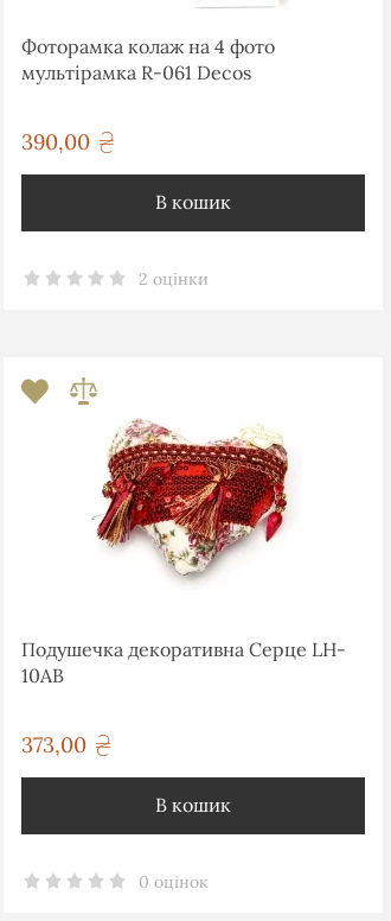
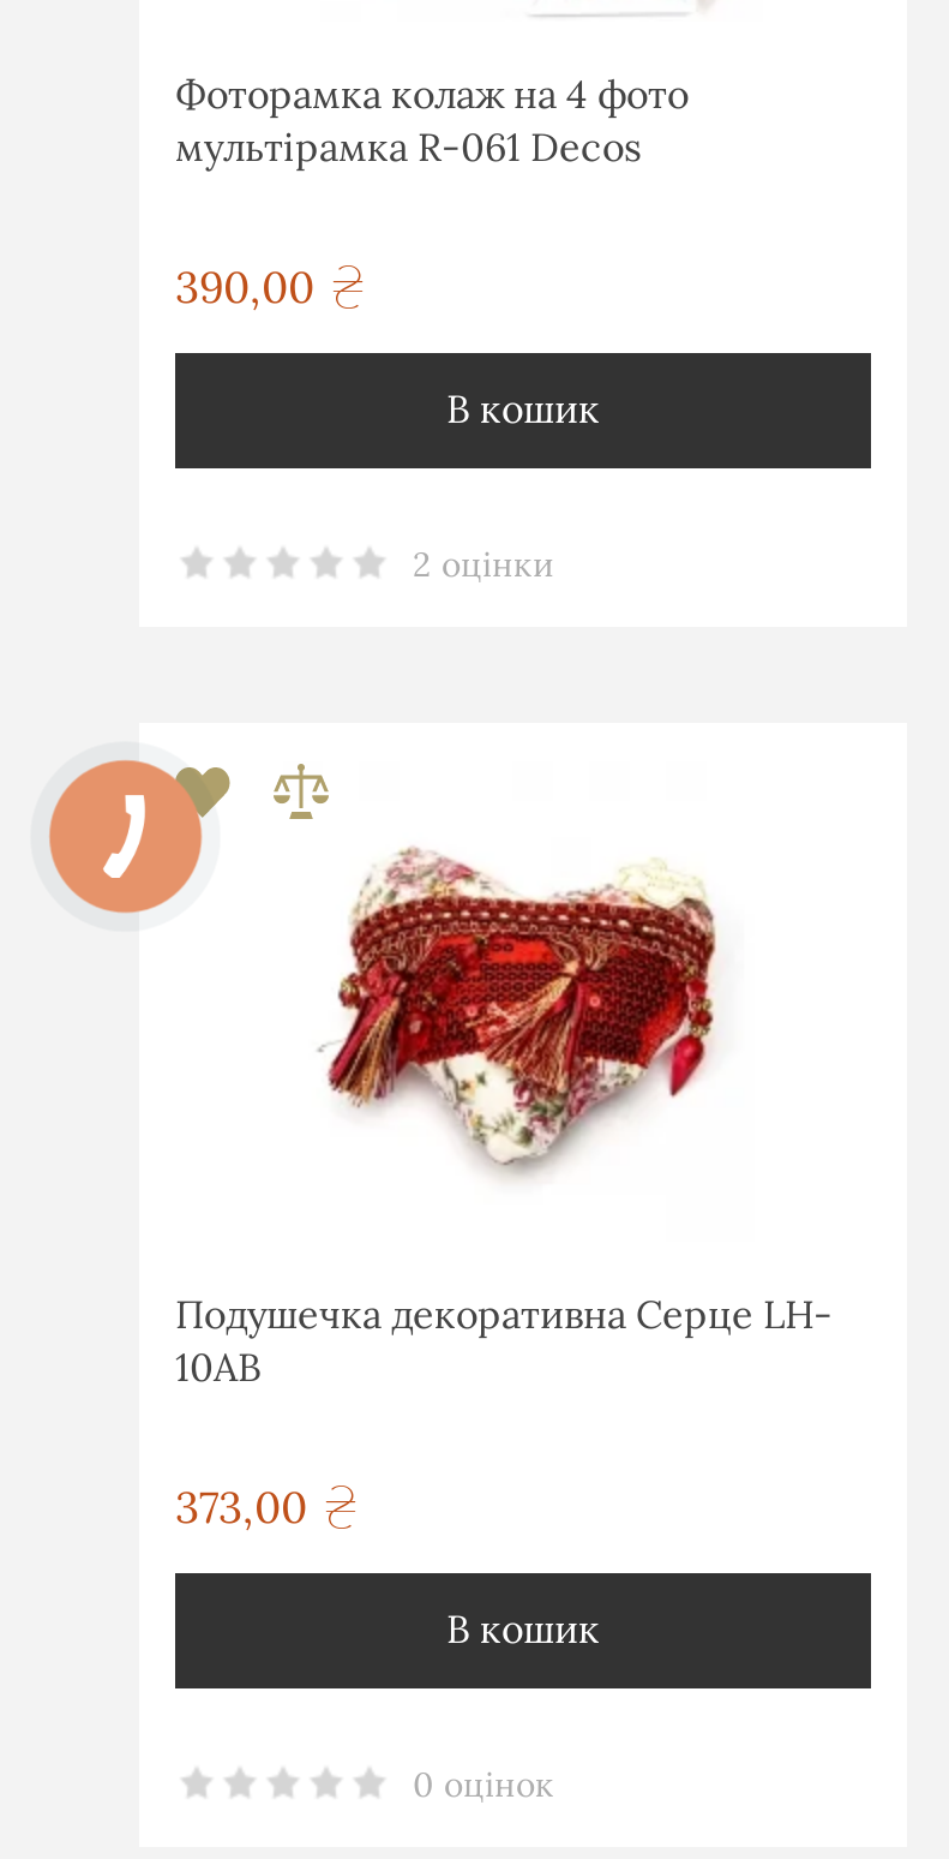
none -> [46,757,204,915] [image]

